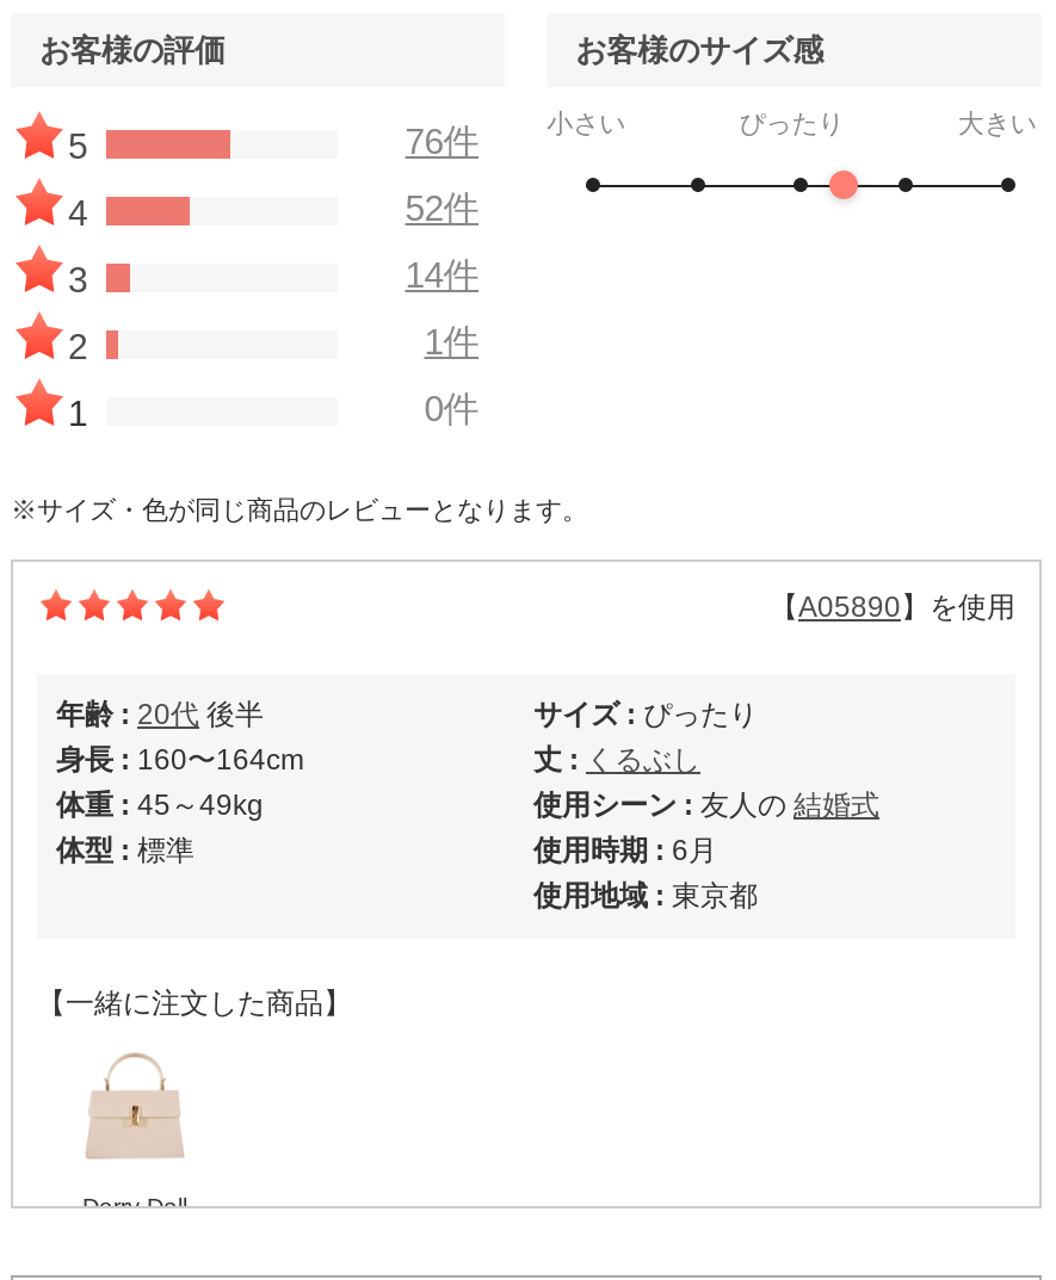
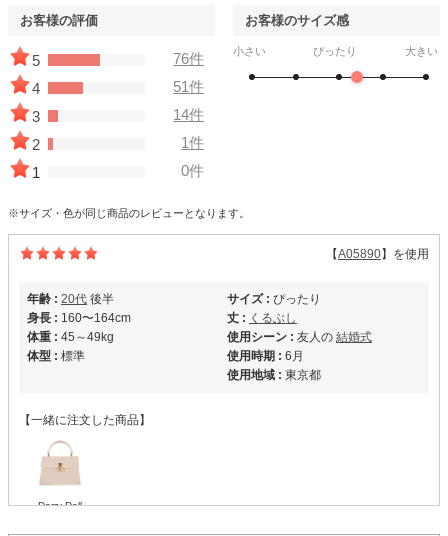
[405,187,479,228] 52件 -> [173,78,204,95] 51件

